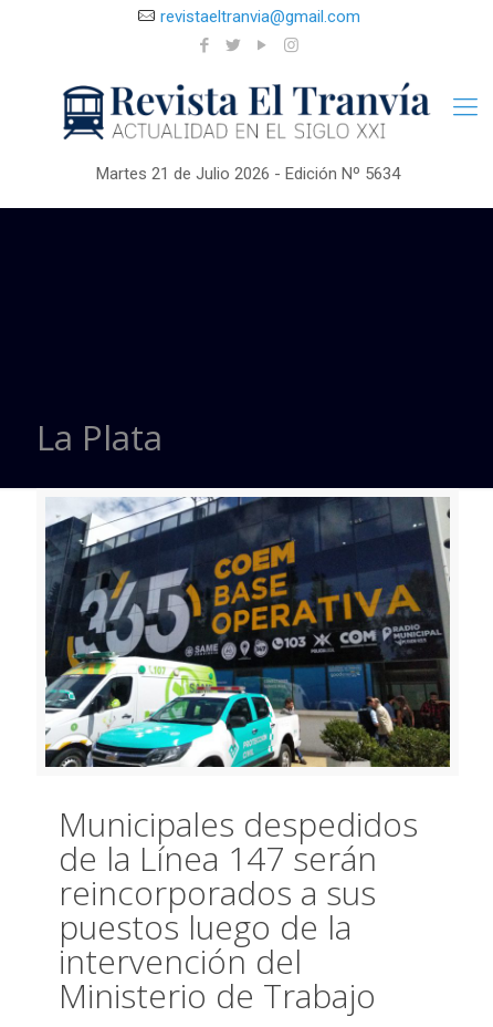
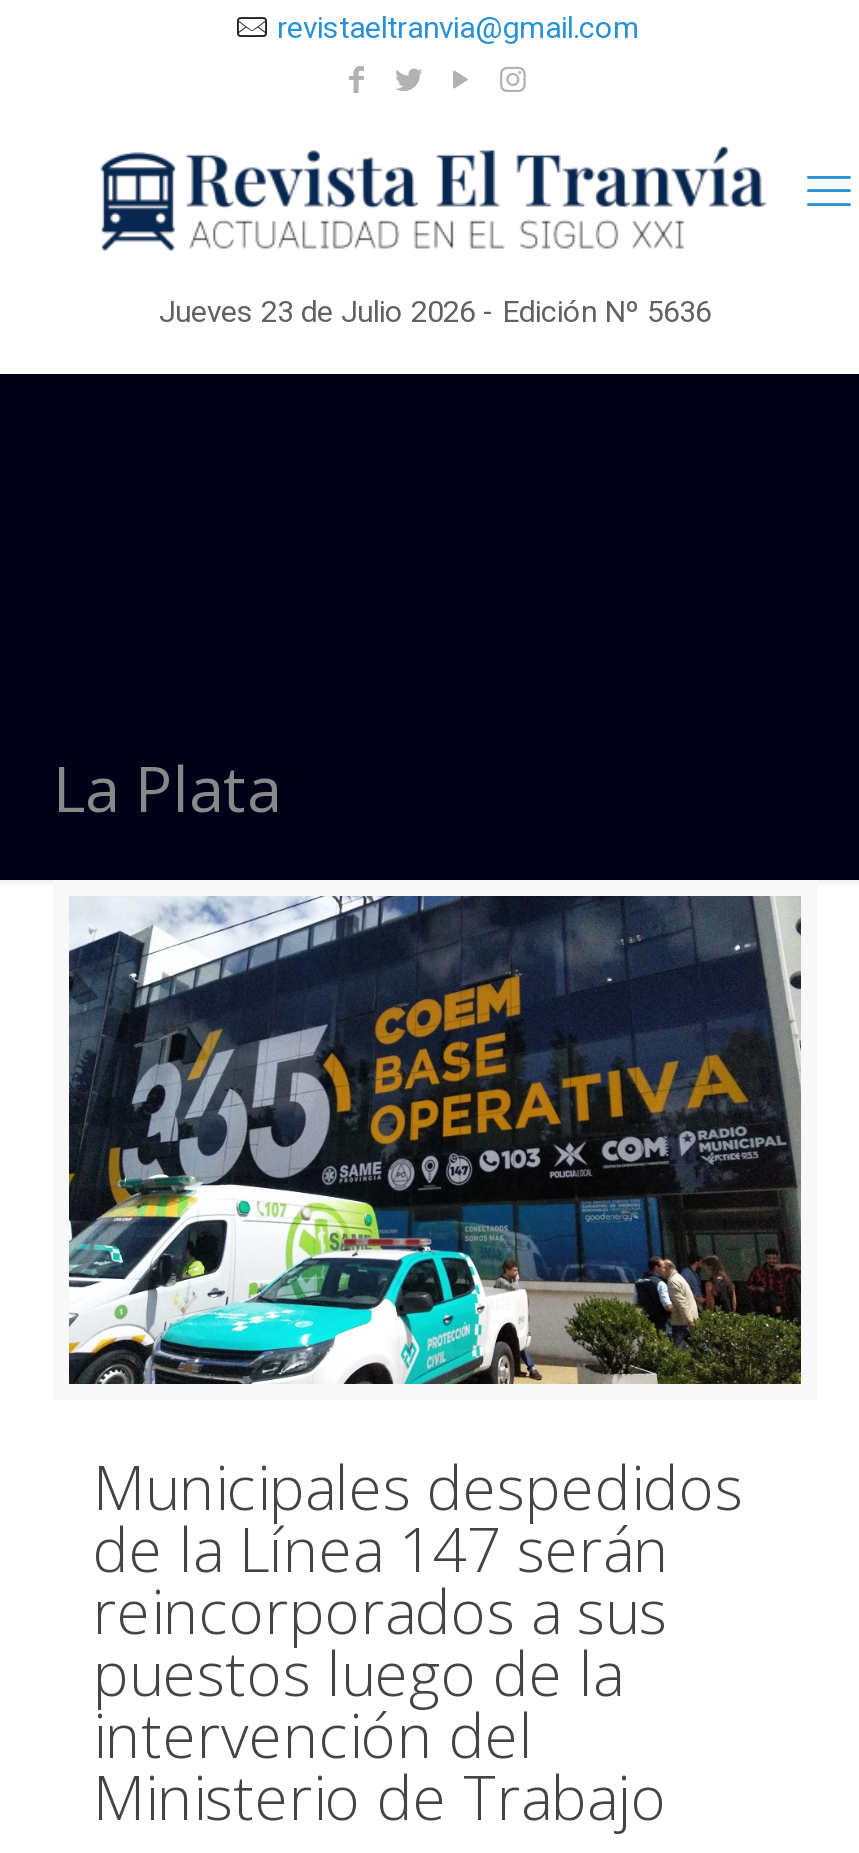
[96,164,400,184] Martes 21 de Julio 2026 - Edición Nº 5634 -> [159,294,711,330] Jueves 23 de Julio 2026 - Edición Nº 5636

